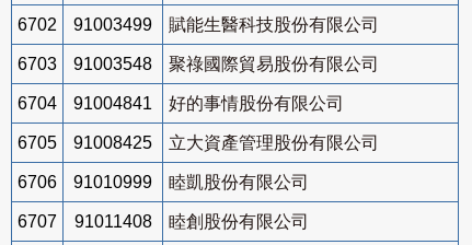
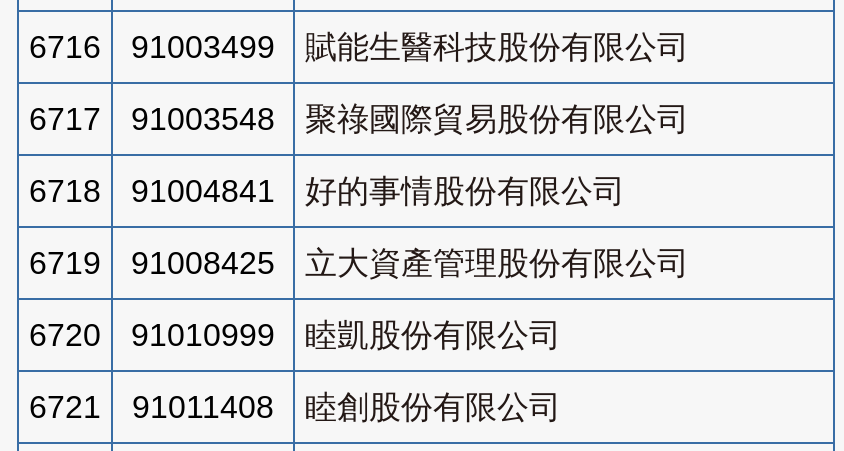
[18,15,379,34] 6702 91003499 賦能生醫科技股份有限公司 -> [29,30,689,64] 6716 91003499 賦能生醫科技股份有限公司
[18,55,379,73] 6703 91003548 聚祿國際貿易股份有限公司 -> [29,102,689,136] 6717 91003548 聚祿國際貿易股份有限公司
[18,94,344,113] 6704 91004841 好的事情股份有限公司 -> [29,174,625,208] 6718 91004841 好的事情股份有限公司
[18,133,379,152] 6705 91008425 立大資產管理股份有限公司 -> [29,246,689,280] 6719 91008425 立大資產管理股份有限公司
[18,173,309,191] 6706 91010999 睦凱股份有限公司 -> [29,318,561,352] 6720 91010999 睦凱股份有限公司
[18,212,309,231] 6707 91011408 睦創股份有限公司 -> [29,390,561,424] 6721 91011408 睦創股份有限公司

